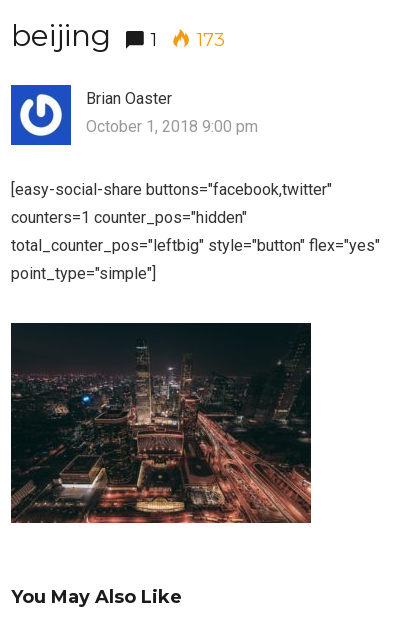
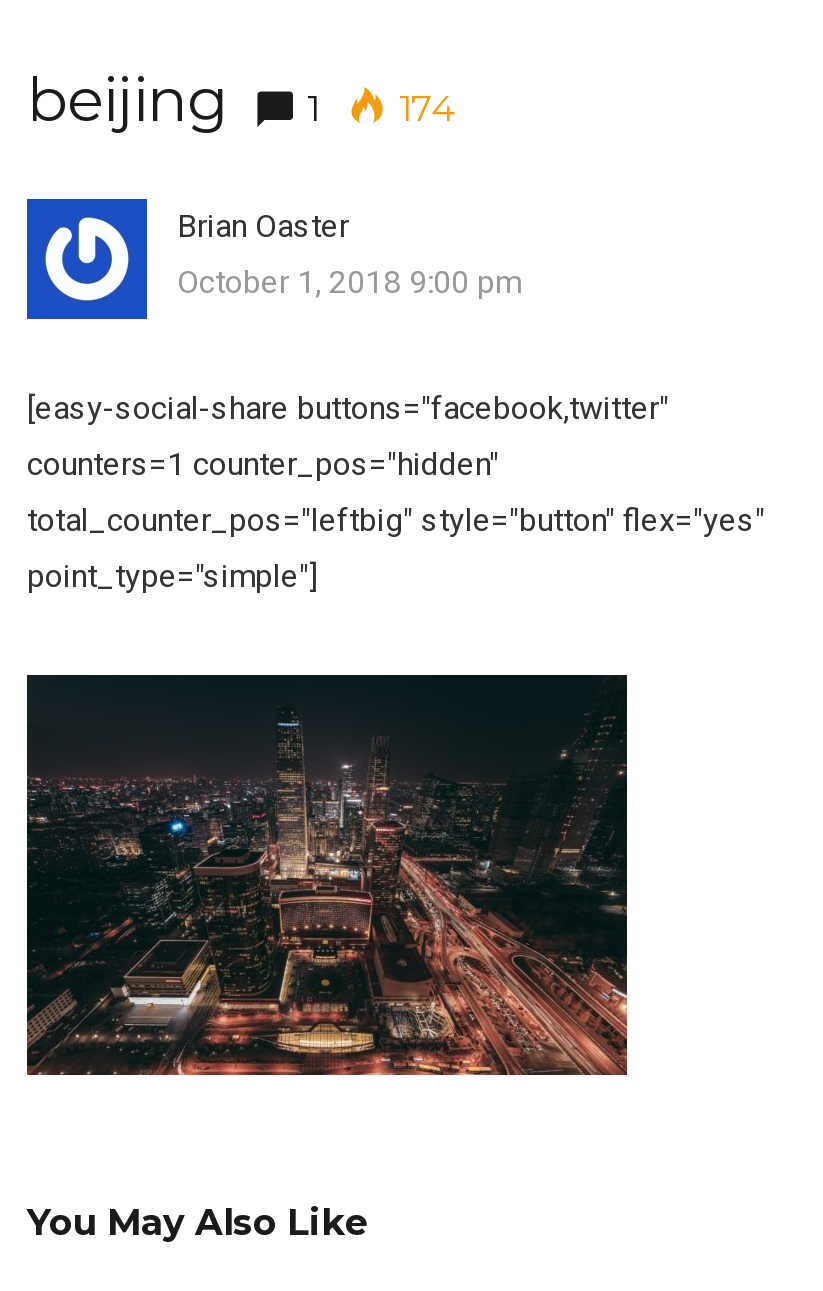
[11,17,225,54] beijing 1 173 -> [27,63,455,137] beijing 1 174

